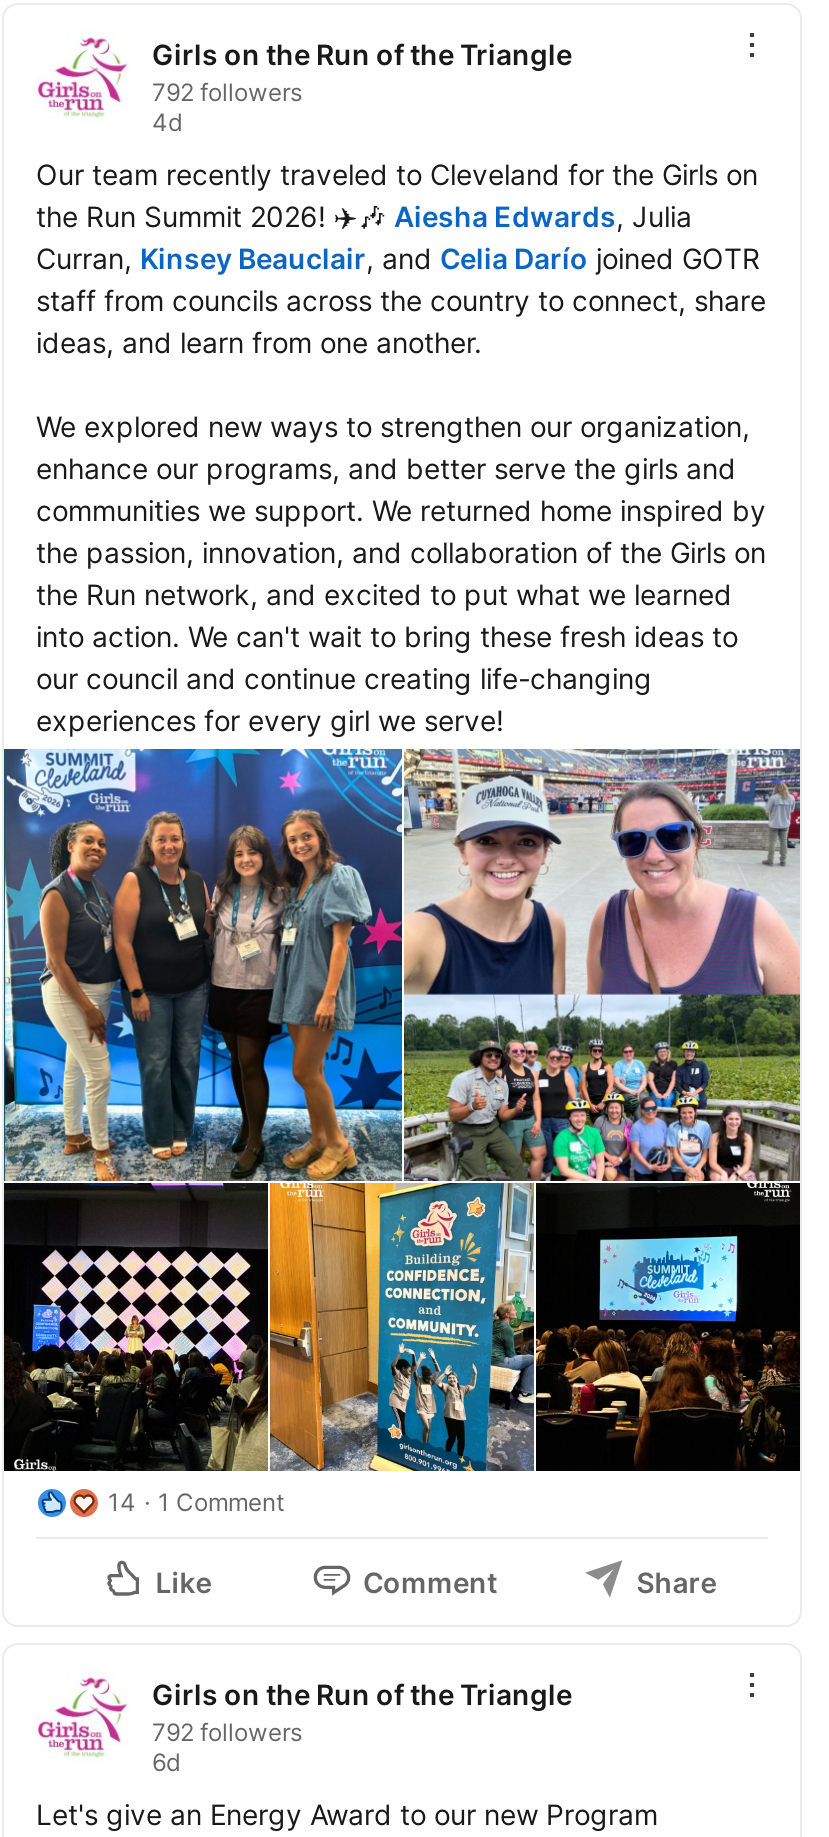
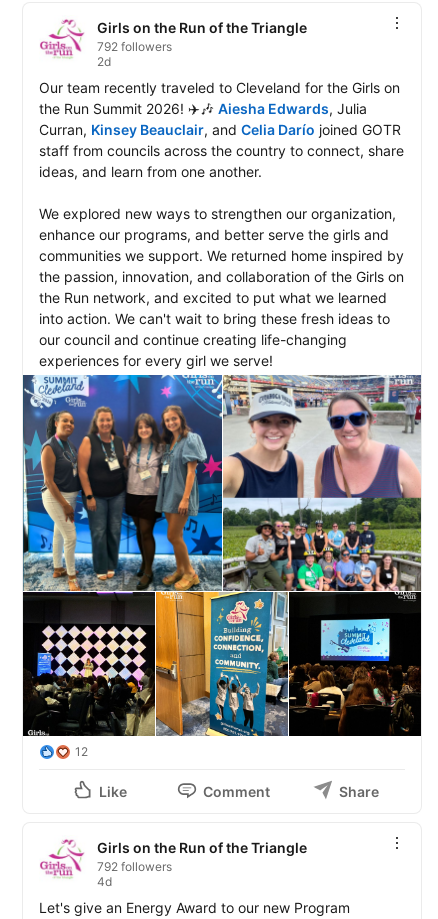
[152,108,182,138] 4d -> [97,54,111,69] 2d
[108,1488,284,1518] 14 | 1 Comment -> [75,744,88,759] 12
[152,1748,180,1778] 6d -> [97,874,112,889] 4d

